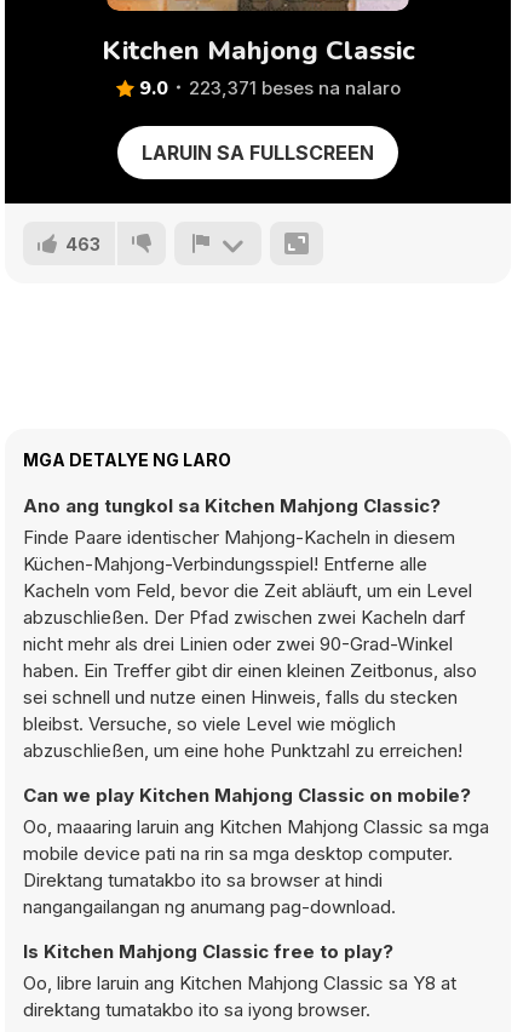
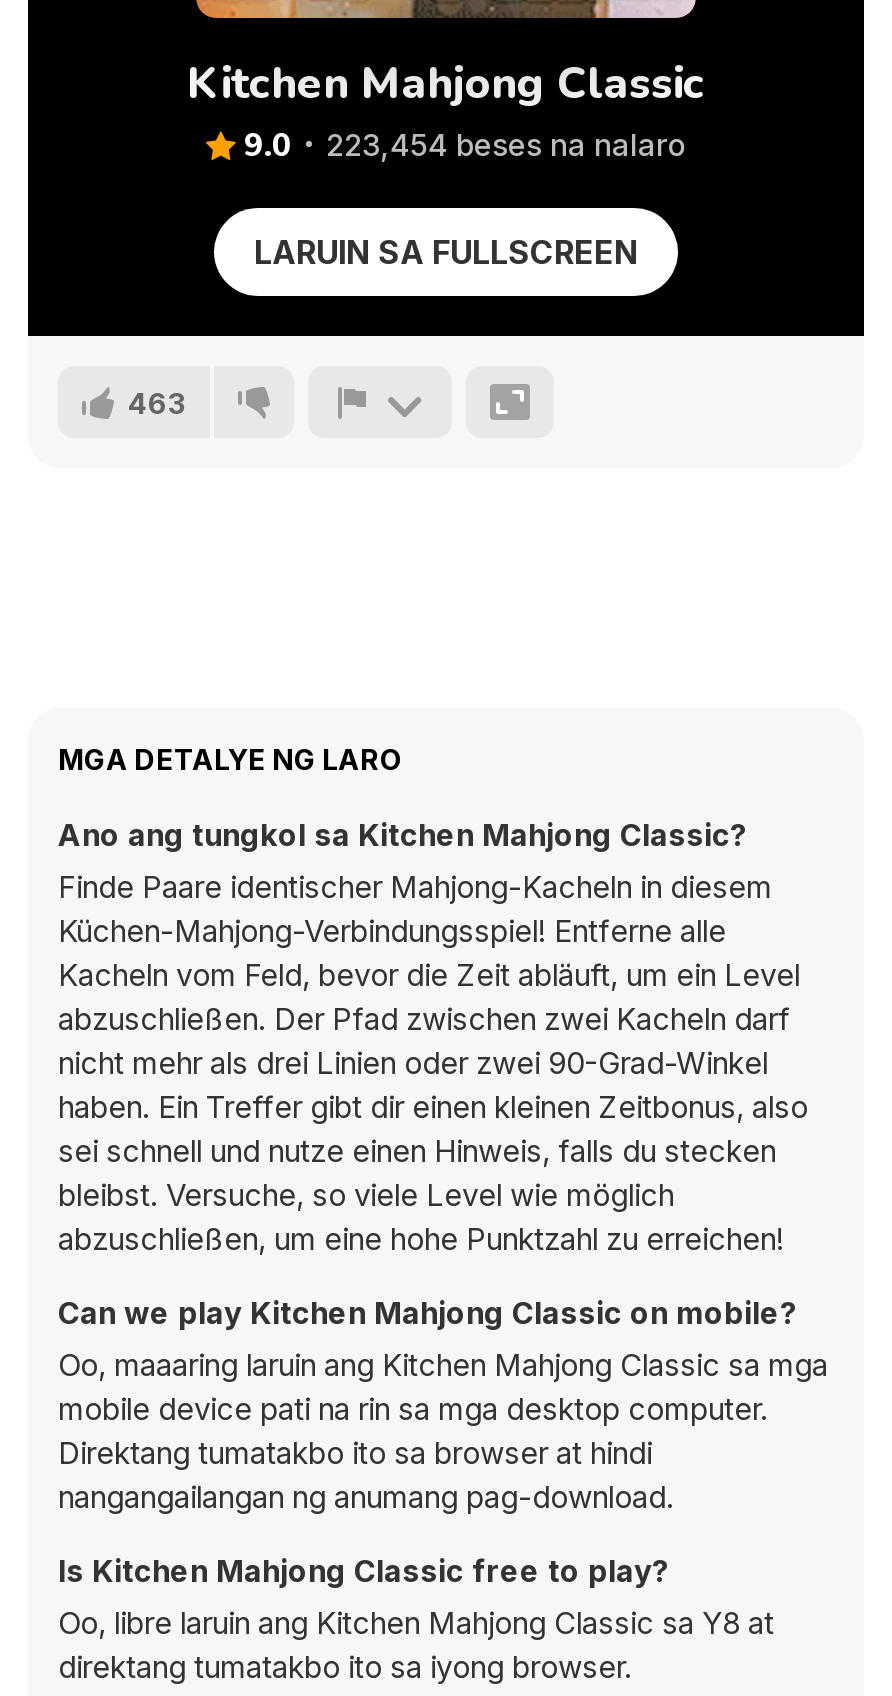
[188,76,400,99] 223,371 beses na nalaro -> [326,126,686,164] 223,454 beses na nalaro

